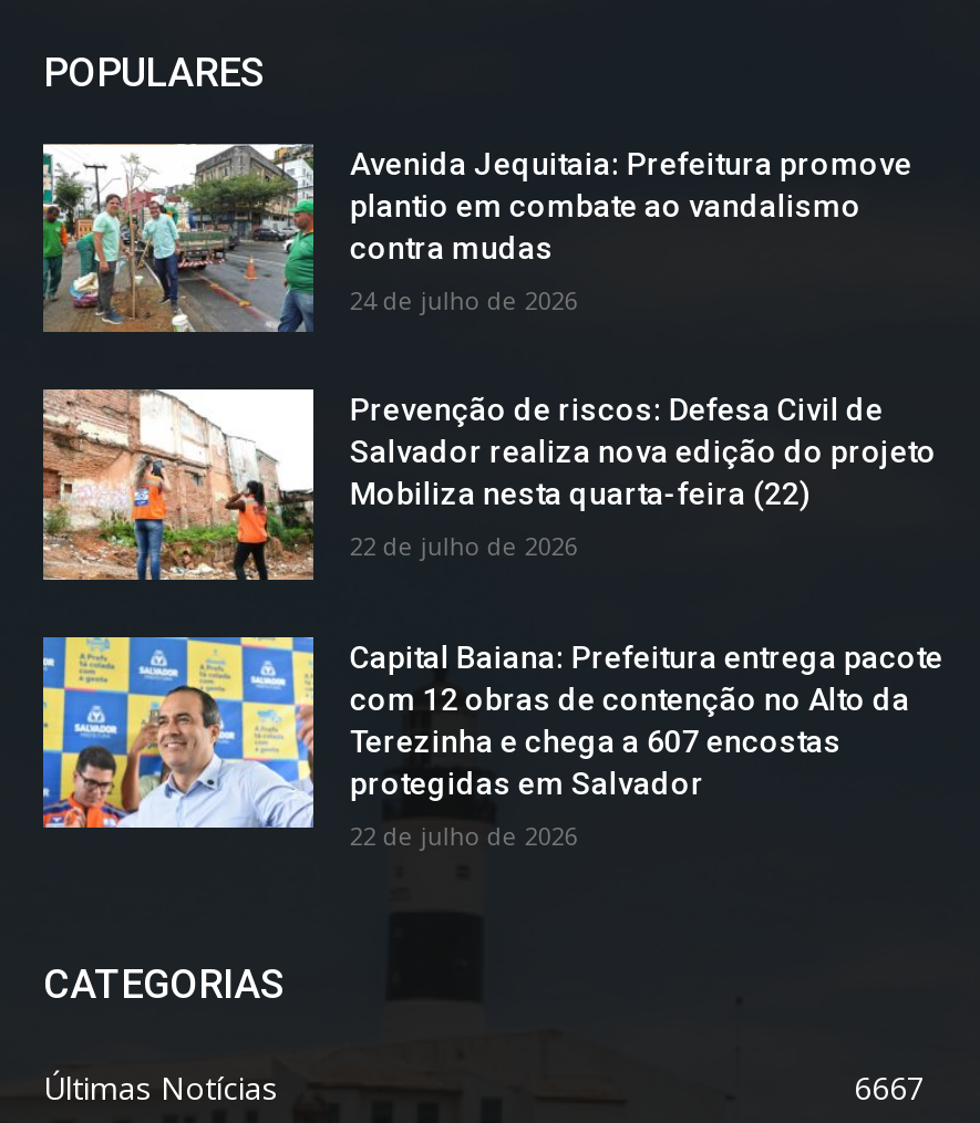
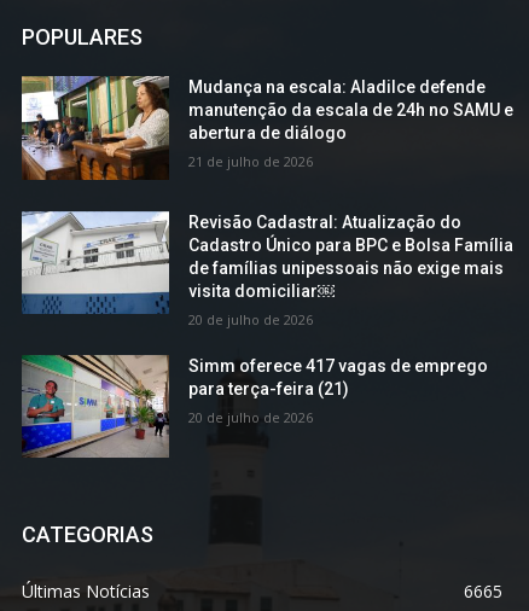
[41,143,912,333] [image] | Avenida Jequitaia: Prefeitura promove | plantio em combate ao vandalismo | contra mudas -> [21,75,514,181] [image] | Mudança na escala: Aladilce defende | manutenção da escala de 24h no SAMU e | abertura de diálogo
[350,282,578,315] 24 de julho de 2026 -> [189,152,313,170] 21 de julho de 2026
[41,388,937,583] [image] | Prevenção de riscos: Defesa Civil de | Salvador realiza nova edição do projeto | Mobiliza nesta quarta-feira (22) -> [21,210,514,315] [image] | Revisão Cadastral: Atualização do | Cadastro Único para BPC e Bolsa Família | de famílias unipessoais não exige mais | visita domiciliar￼
[350,529,578,562] 22 de julho de 2026 -> [189,310,313,328] 20 de julho de 2026
[41,634,943,842] [image] | Capital Baiana: Prefeitura entrega pacote | com 12 obras de contenção no Alto da | Terezinha e chega a 607 encostas | protegidas em Salvador -> [22,345,488,459] [image] | Simm oferece 417 vagas de emprego | para terça-feira (21)
[350,818,578,851] 22 de julho de 2026 -> [189,408,313,426] 20 de julho de 2026
[854,1066,925,1108] 6667 -> [464,580,502,603] 6665

